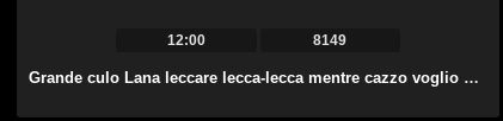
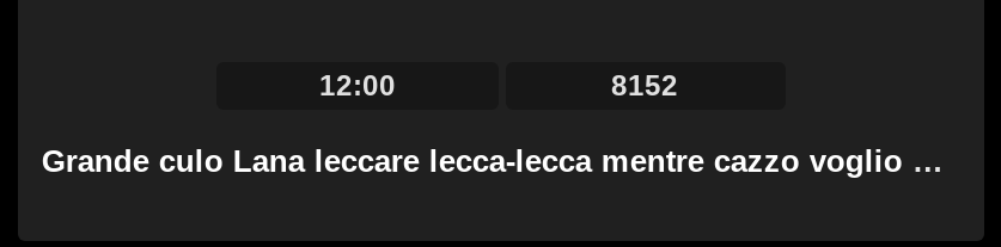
[313,33,346,49] 8149 -> [611,70,678,104] 8152

